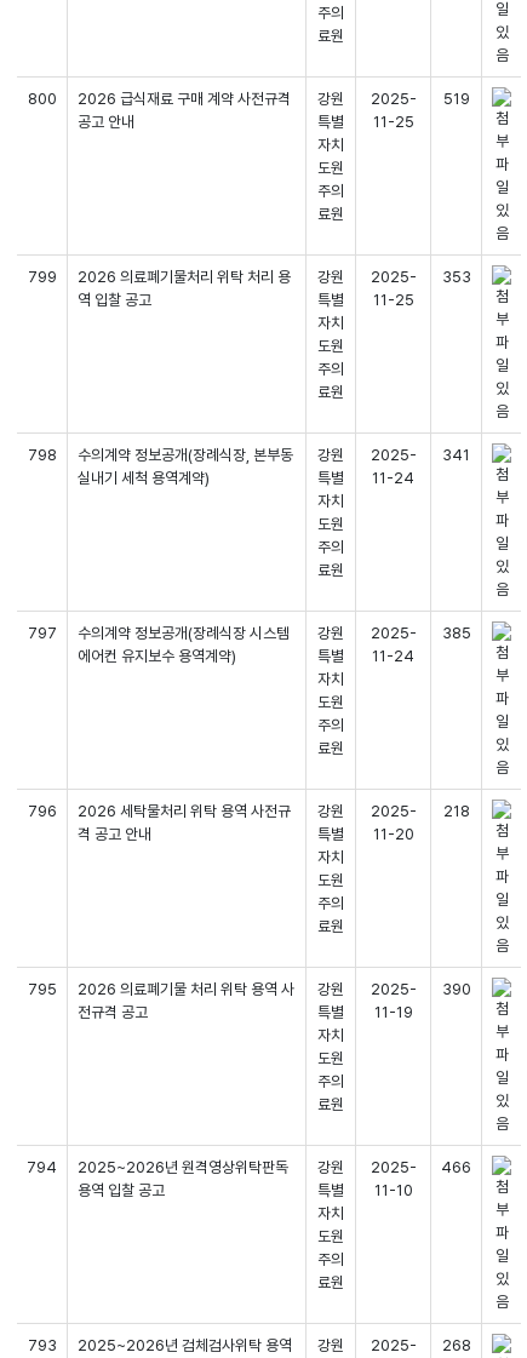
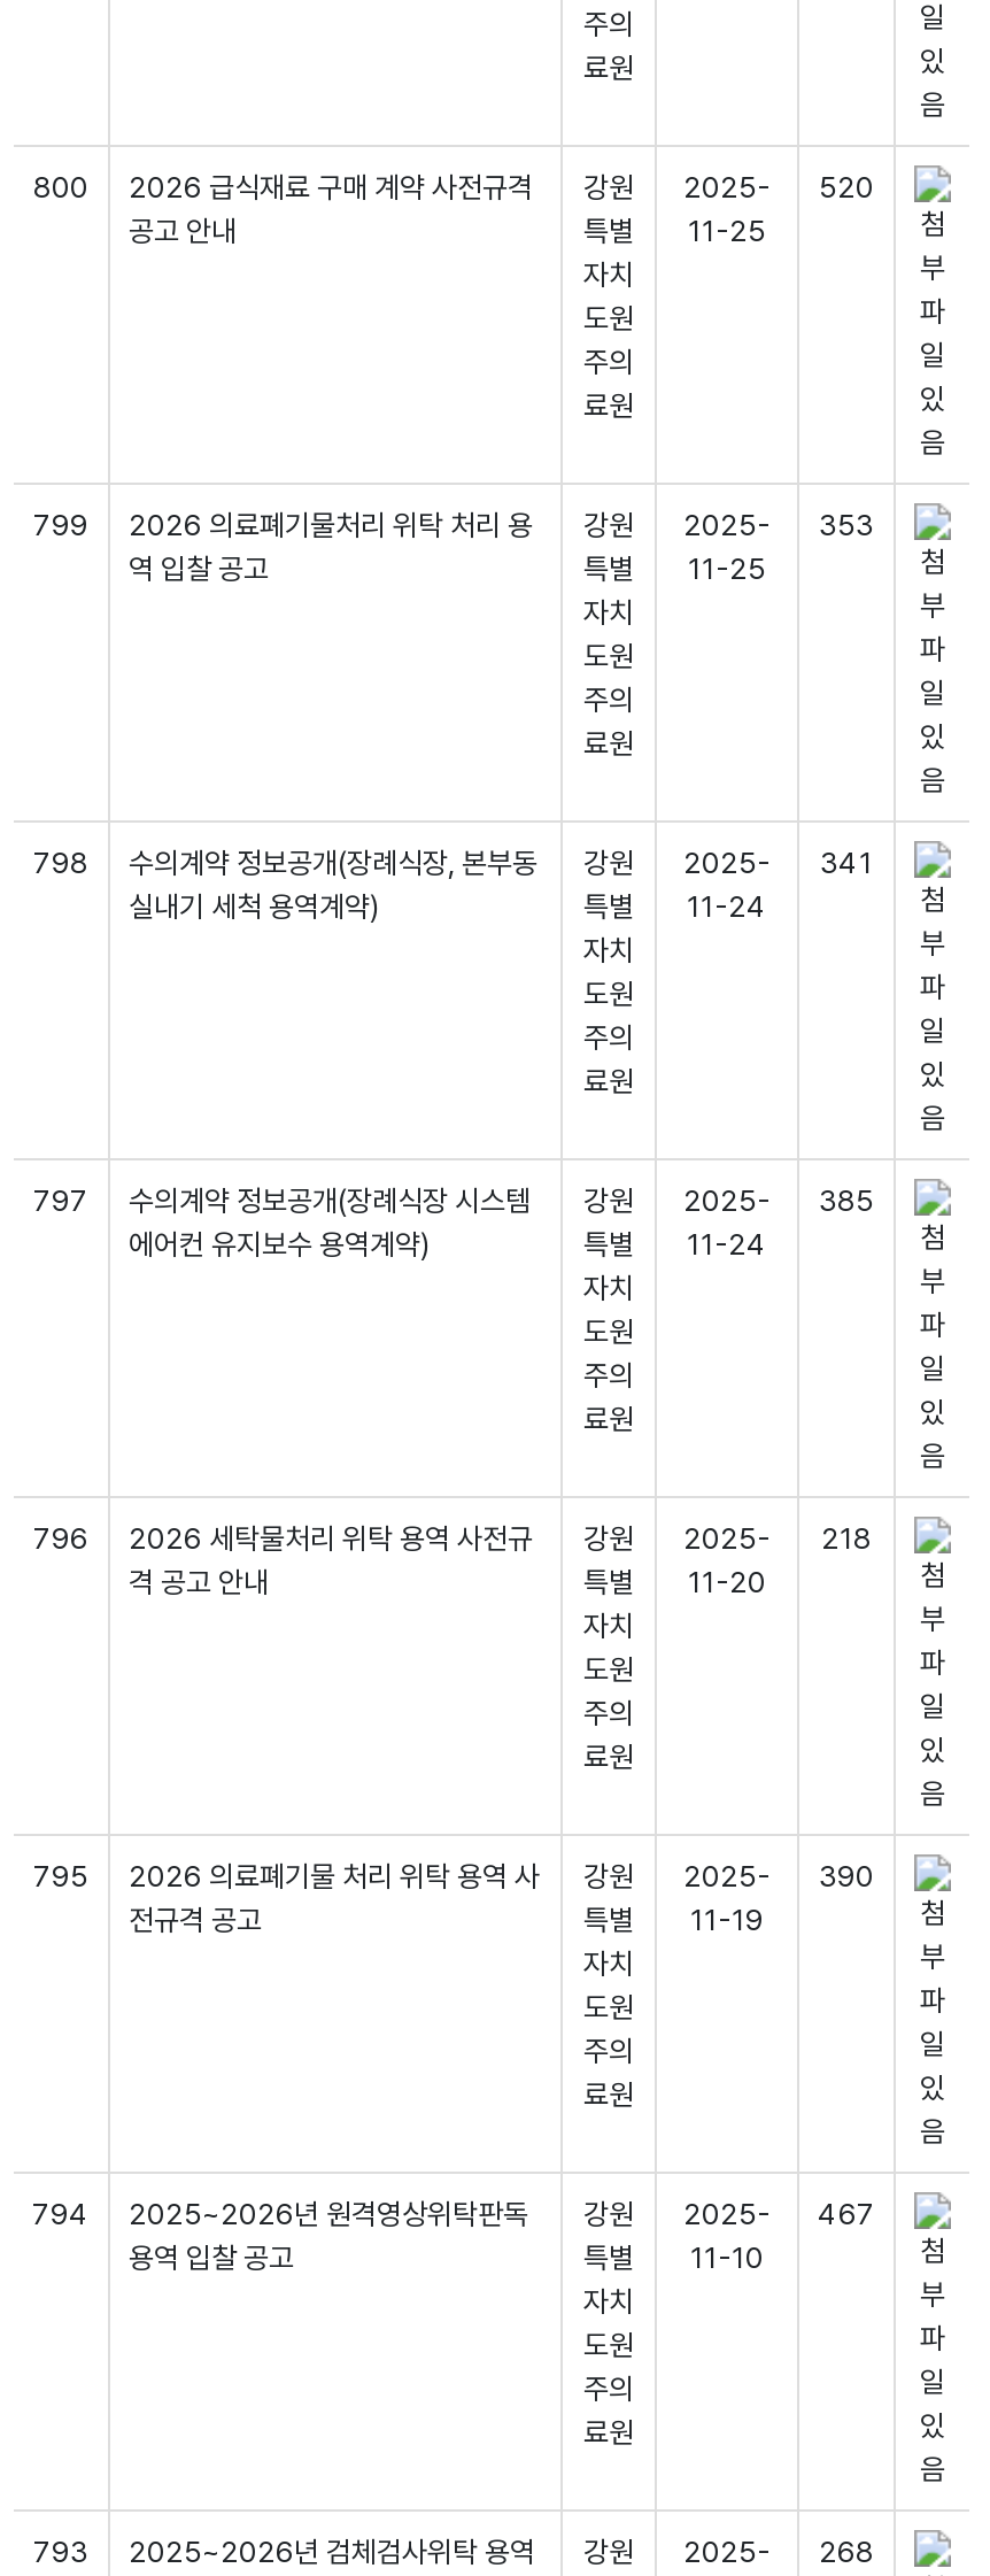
[27,89,469,108] 800 2026 급식재료 구매 계약 사전규격 강원 2025- 519 -> [33,170,874,204] 800 2026 급식재료 구매 계약 사전규격 강원 2025- 520
[27,1158,471,1176] 794 2025~2026년 원격영상위탁판독 강원 2025- 466 -> [32,2196,875,2231] 794 2025~2026년 원격영상위탁판독 강원 2025- 467

